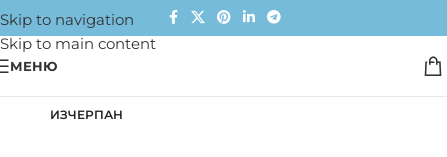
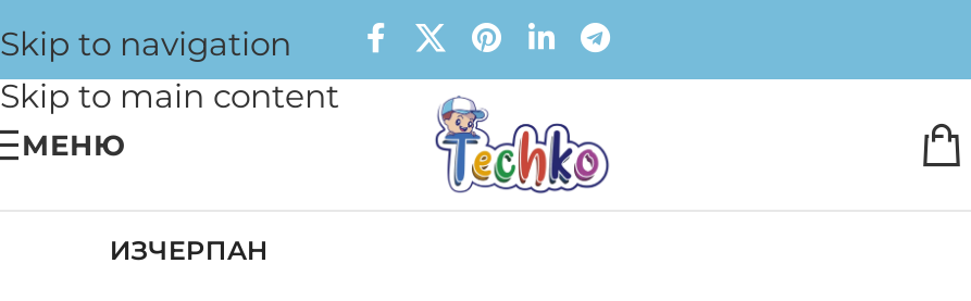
none -> [433,95,611,197] [image]

